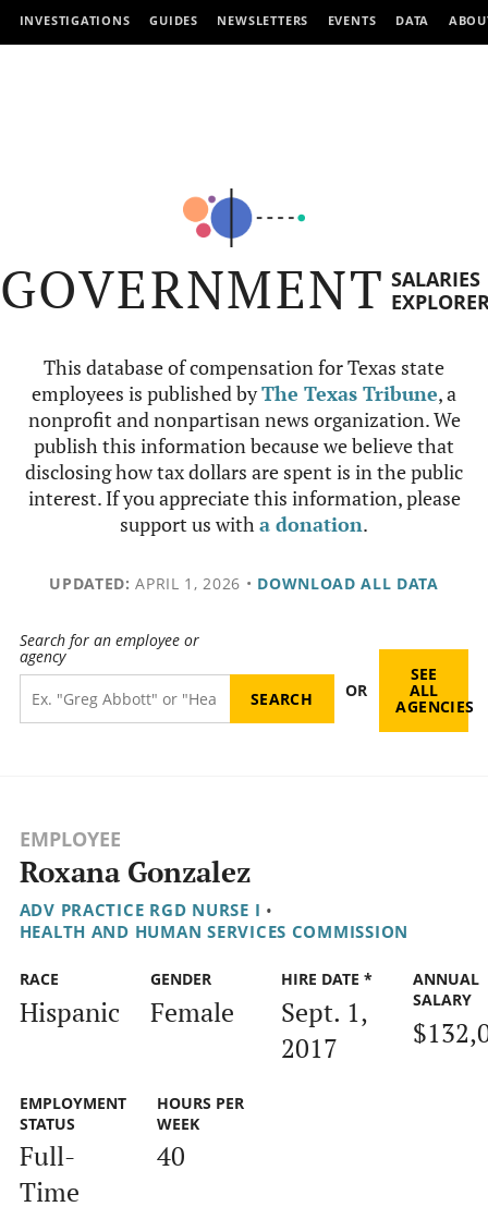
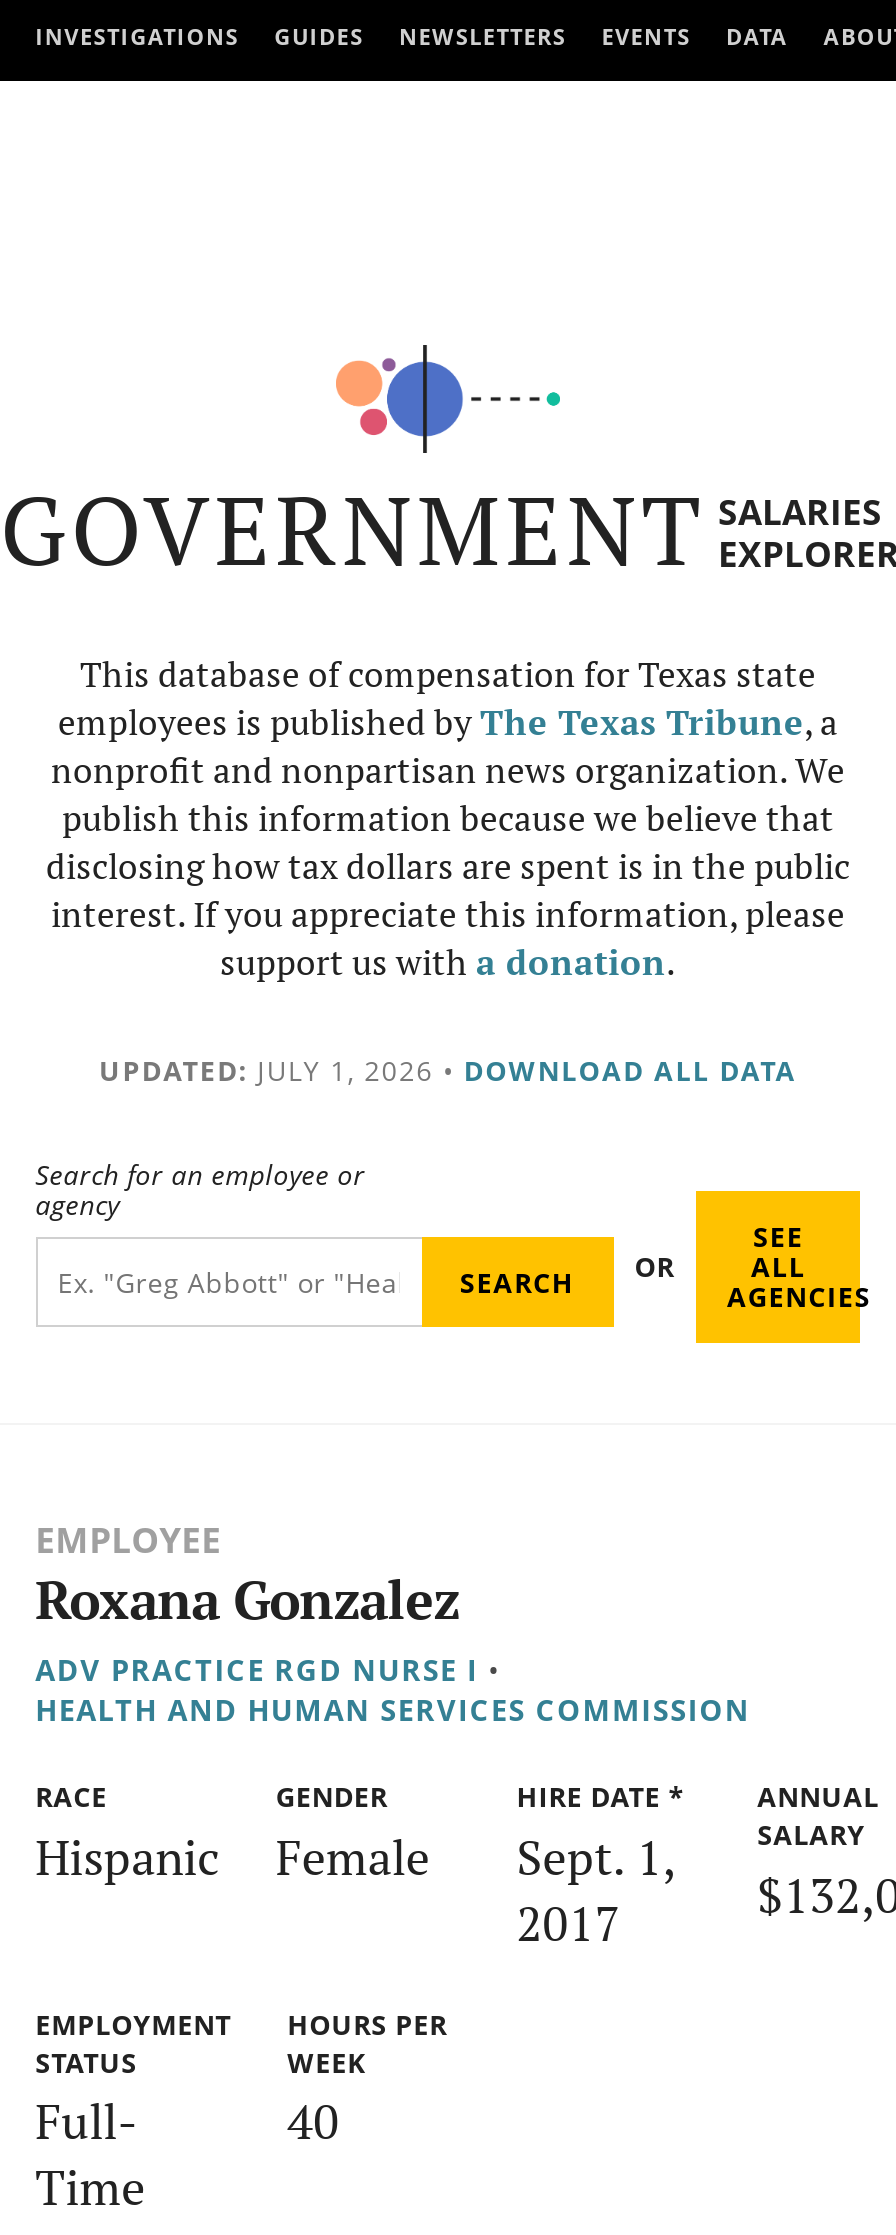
[49,573,439,594] UPDATED: APRIL 1, 2026 • DOWNLOAD ALL DATA -> [99,1051,797,1089] UPDATED: JULY 1, 2026 • DOWNLOAD ALL DATA

